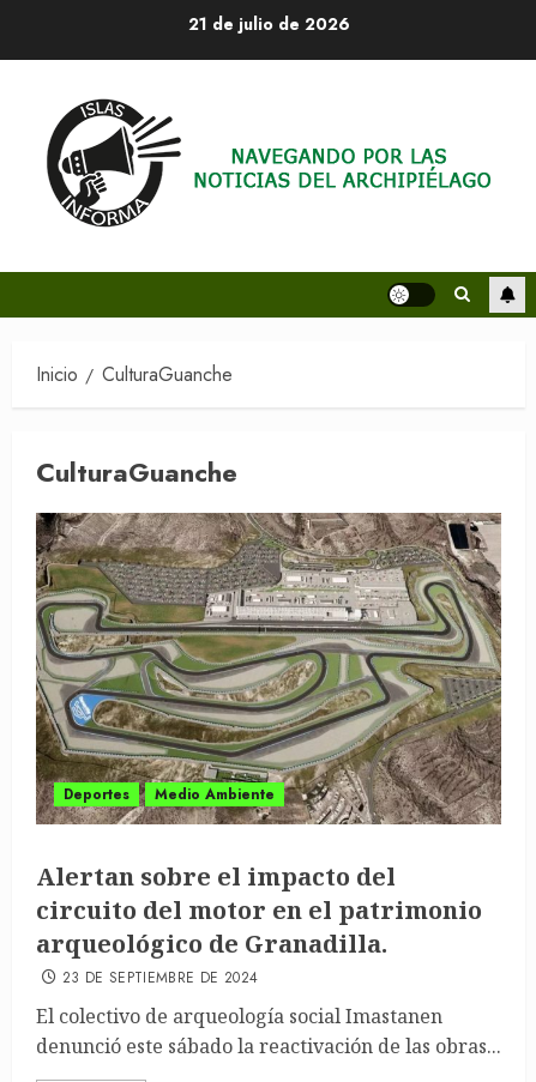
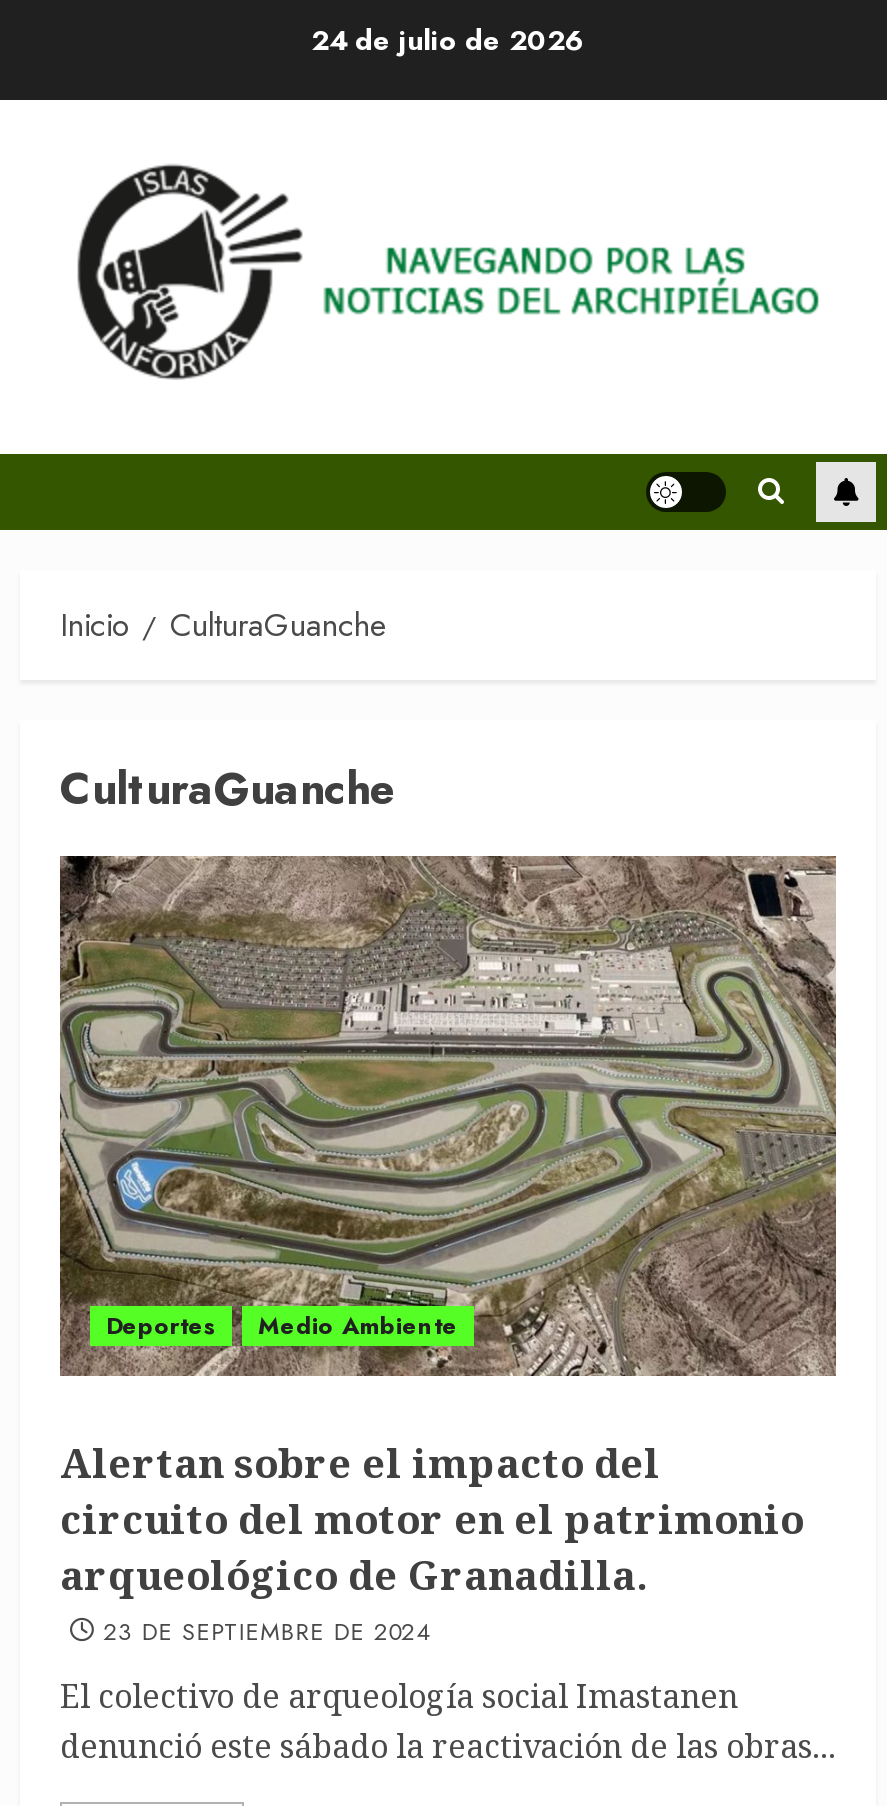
[188,12,350,36] 21 de julio de 2026 -> [311,20,585,60] 24 de julio de 2026

